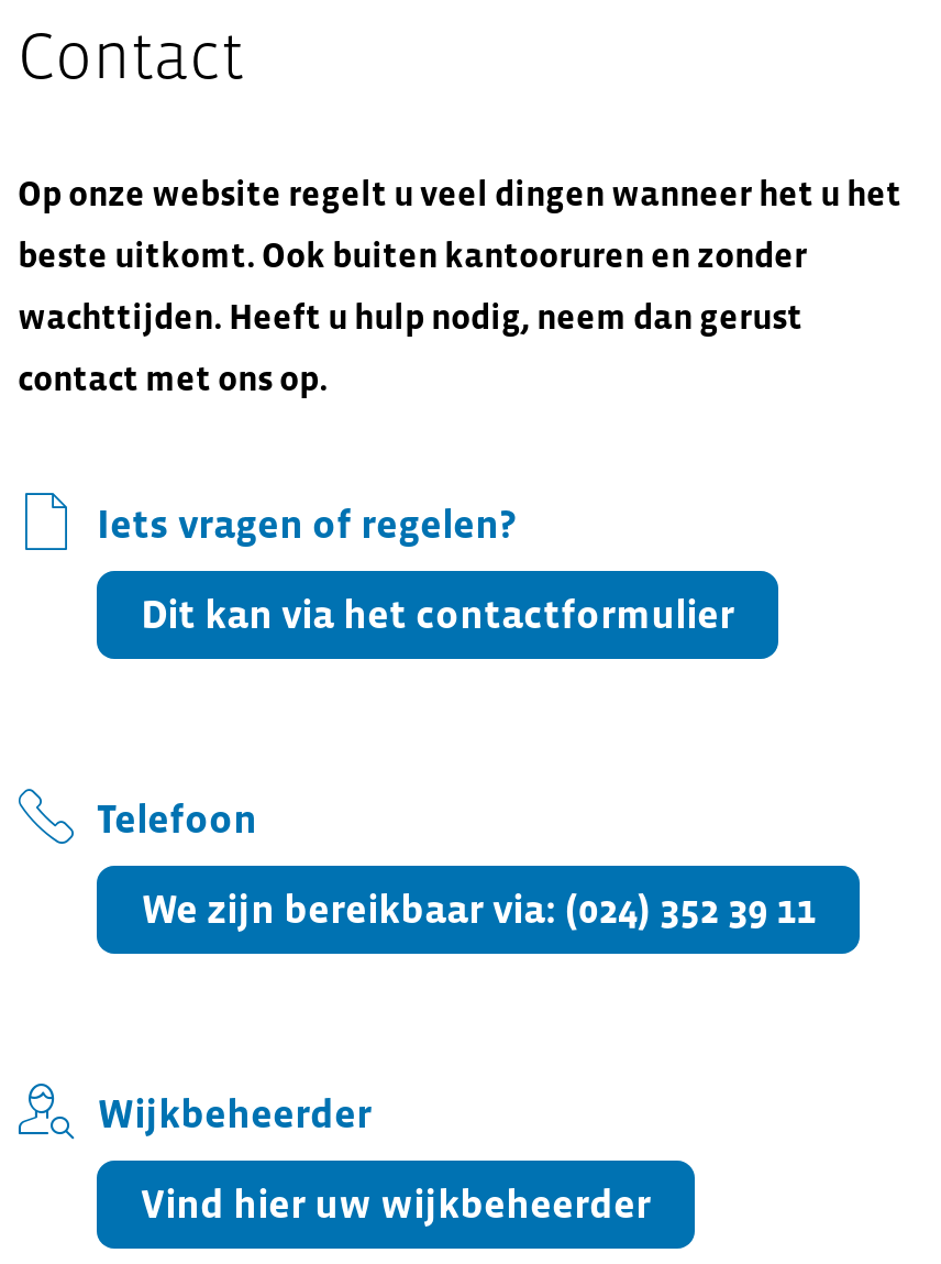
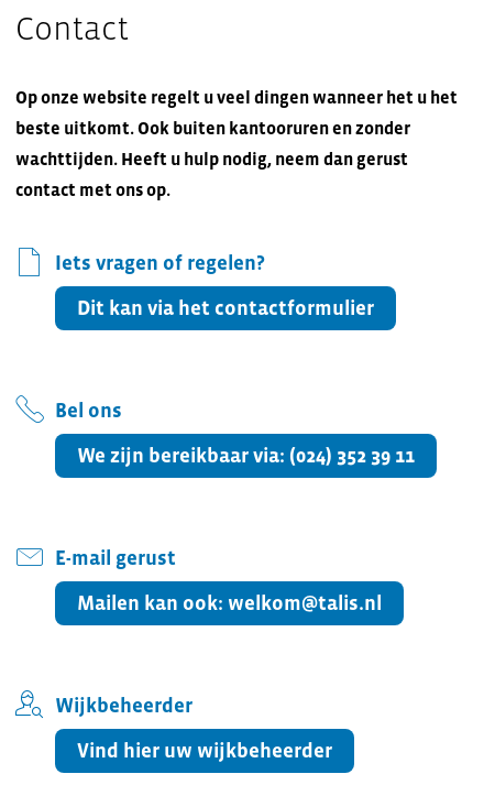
[97,795,257,842] Telefoon -> [55,399,122,422] Bel ons
none -> [55,546,382,614] E-mail gerust | Mailen kan ook: welkom@talis.nl

